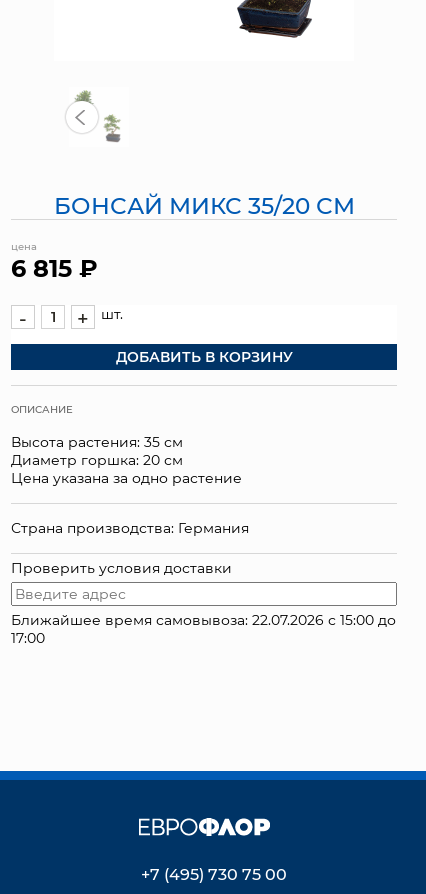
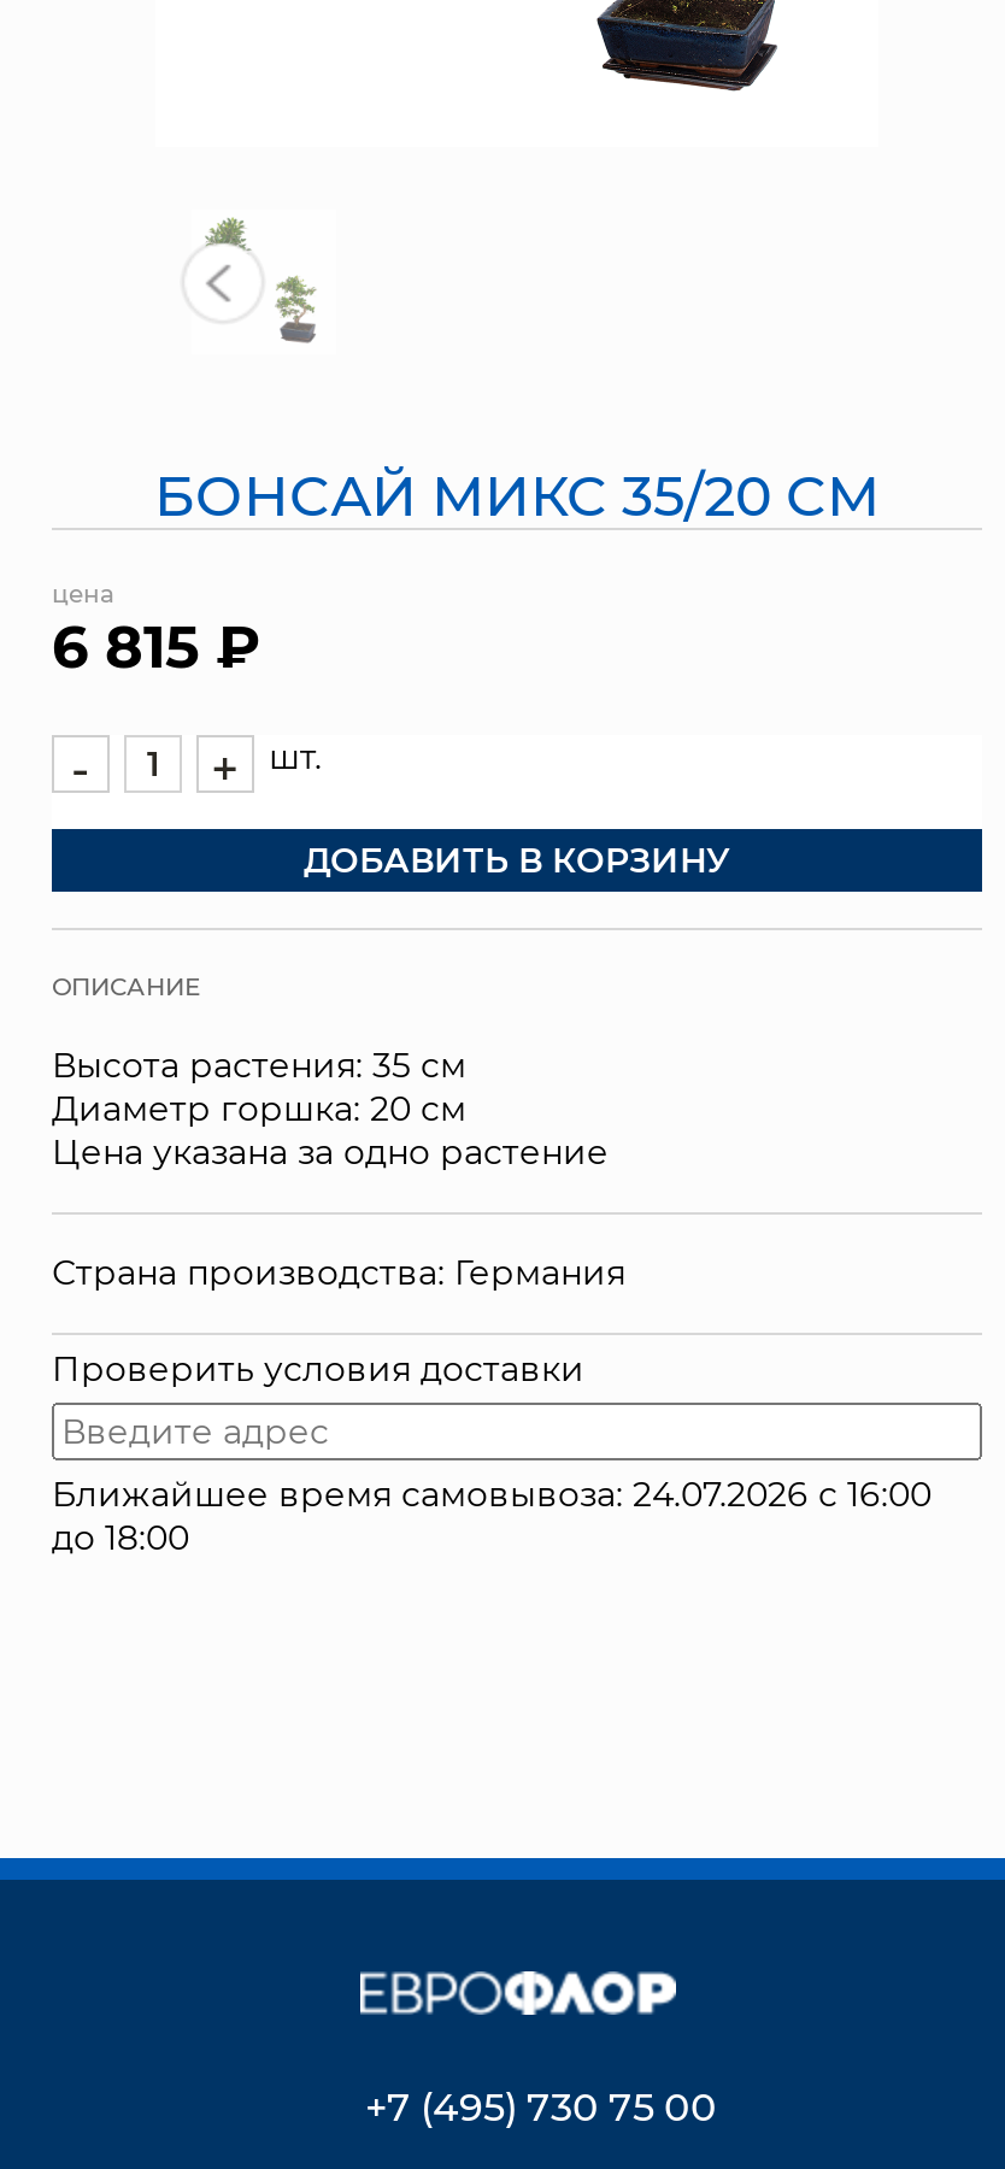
[11,610,396,647] Ближайшее время самовывоза: 22.07.2026 с 15:00 до | 17:00 -> [52,1470,931,1559] Ближайшее время самовывоза: 24.07.2026 с 16:00 | до 18:00

